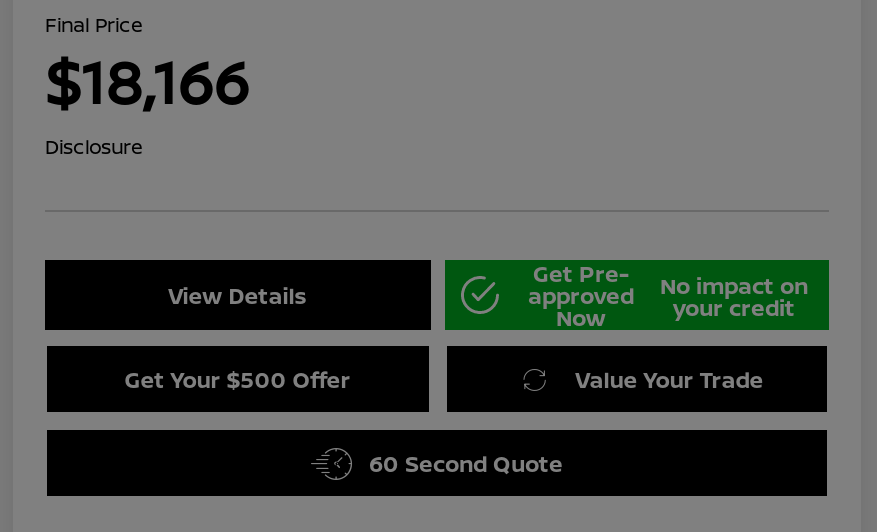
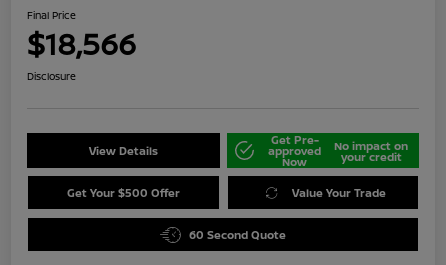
[45,40,249,122] $18,166 -> [27,23,136,64] $18,566

